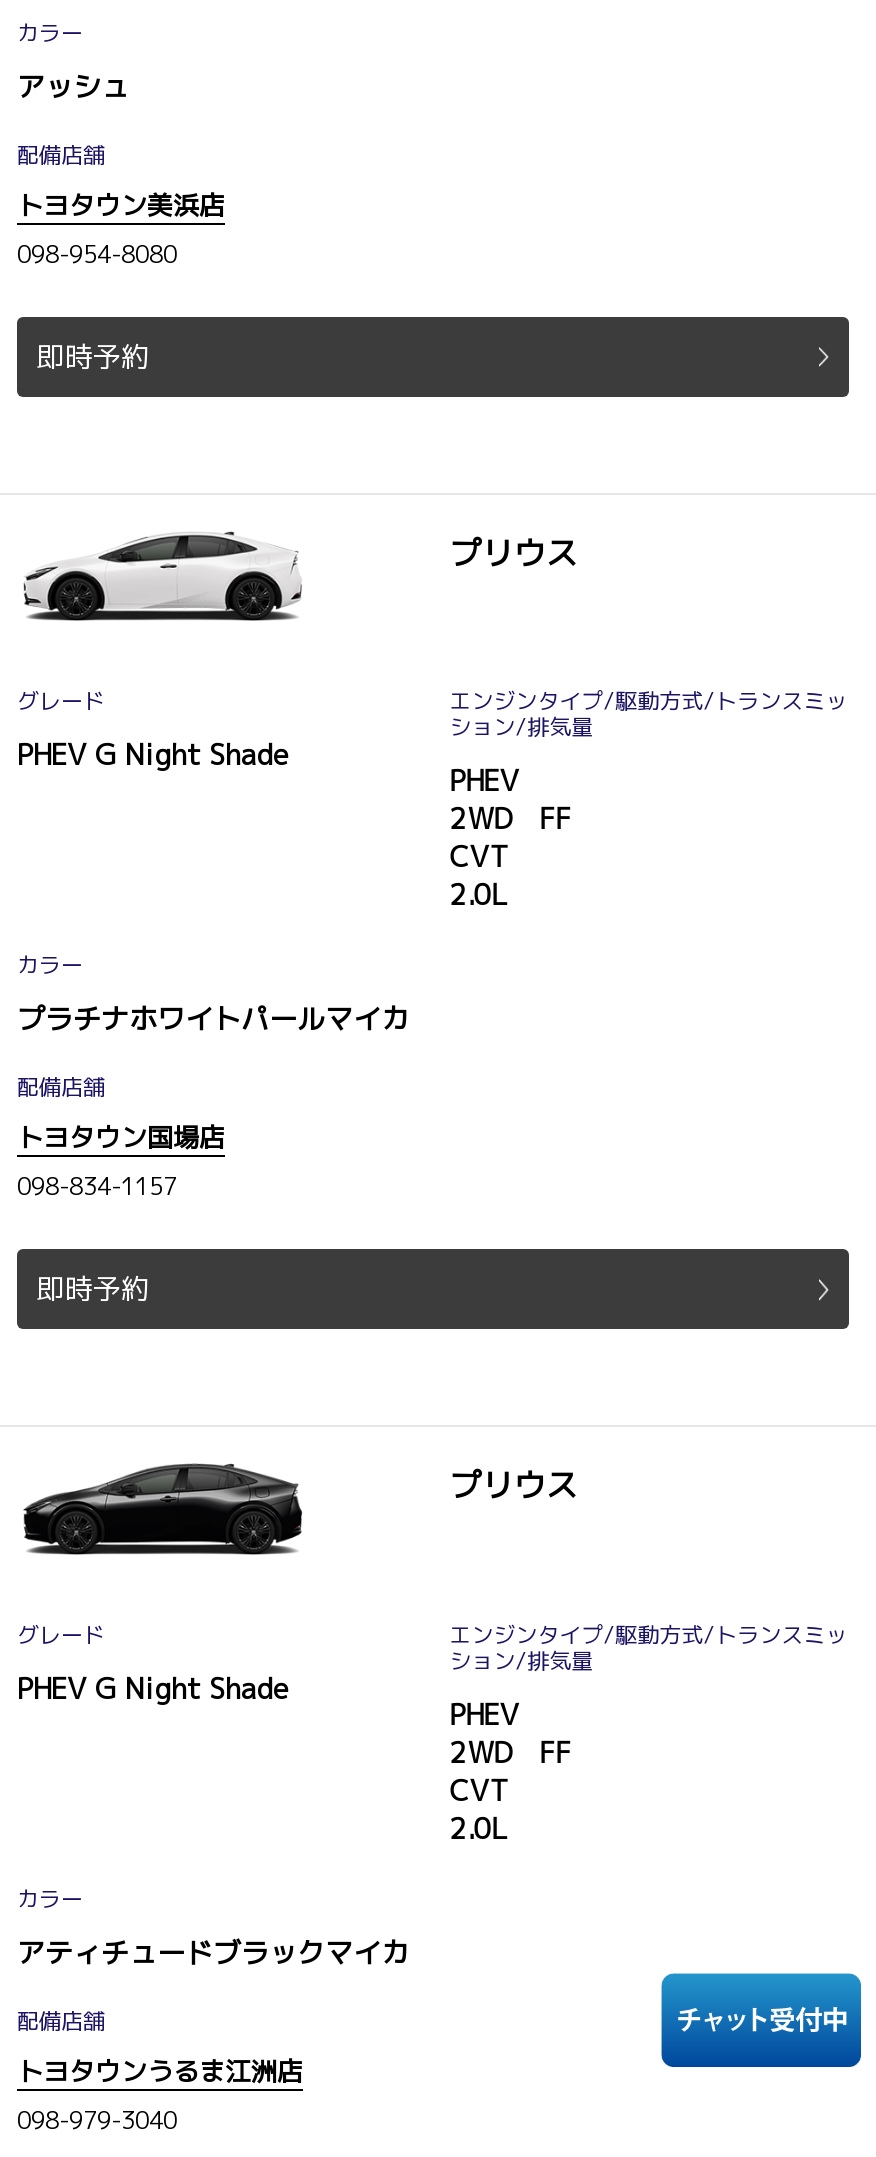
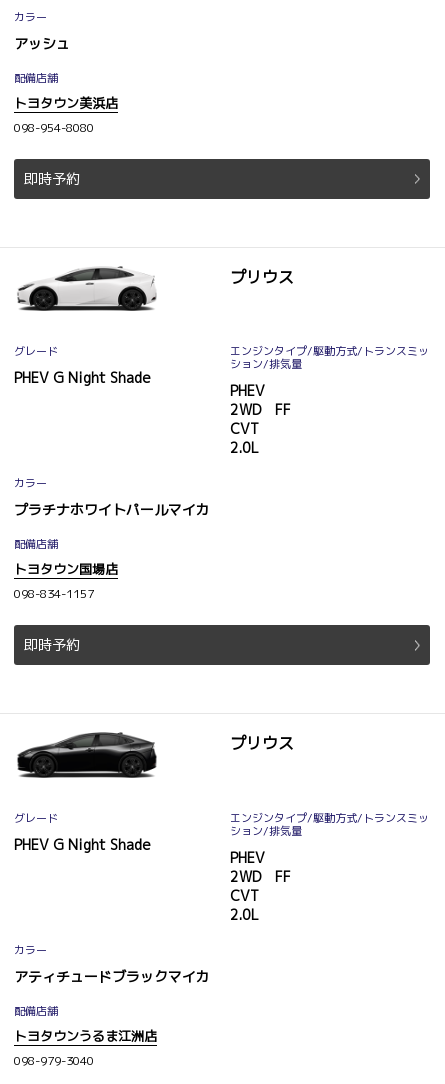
[659,1971,863,2069] [image] -> none

